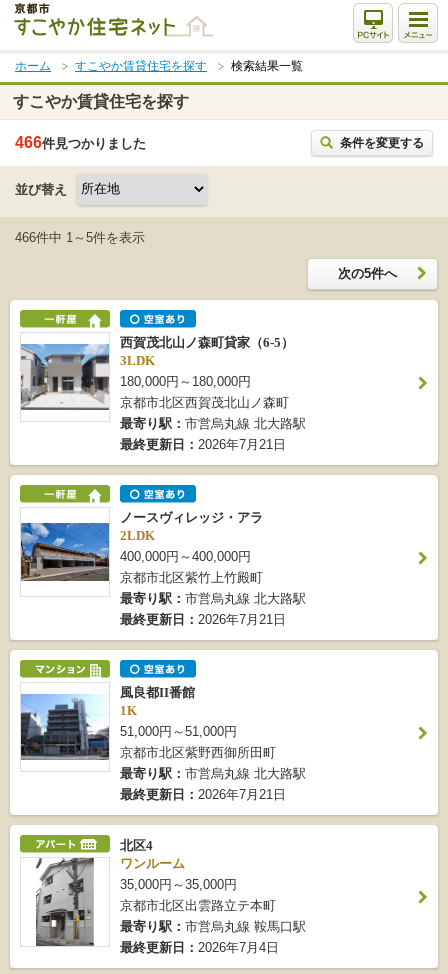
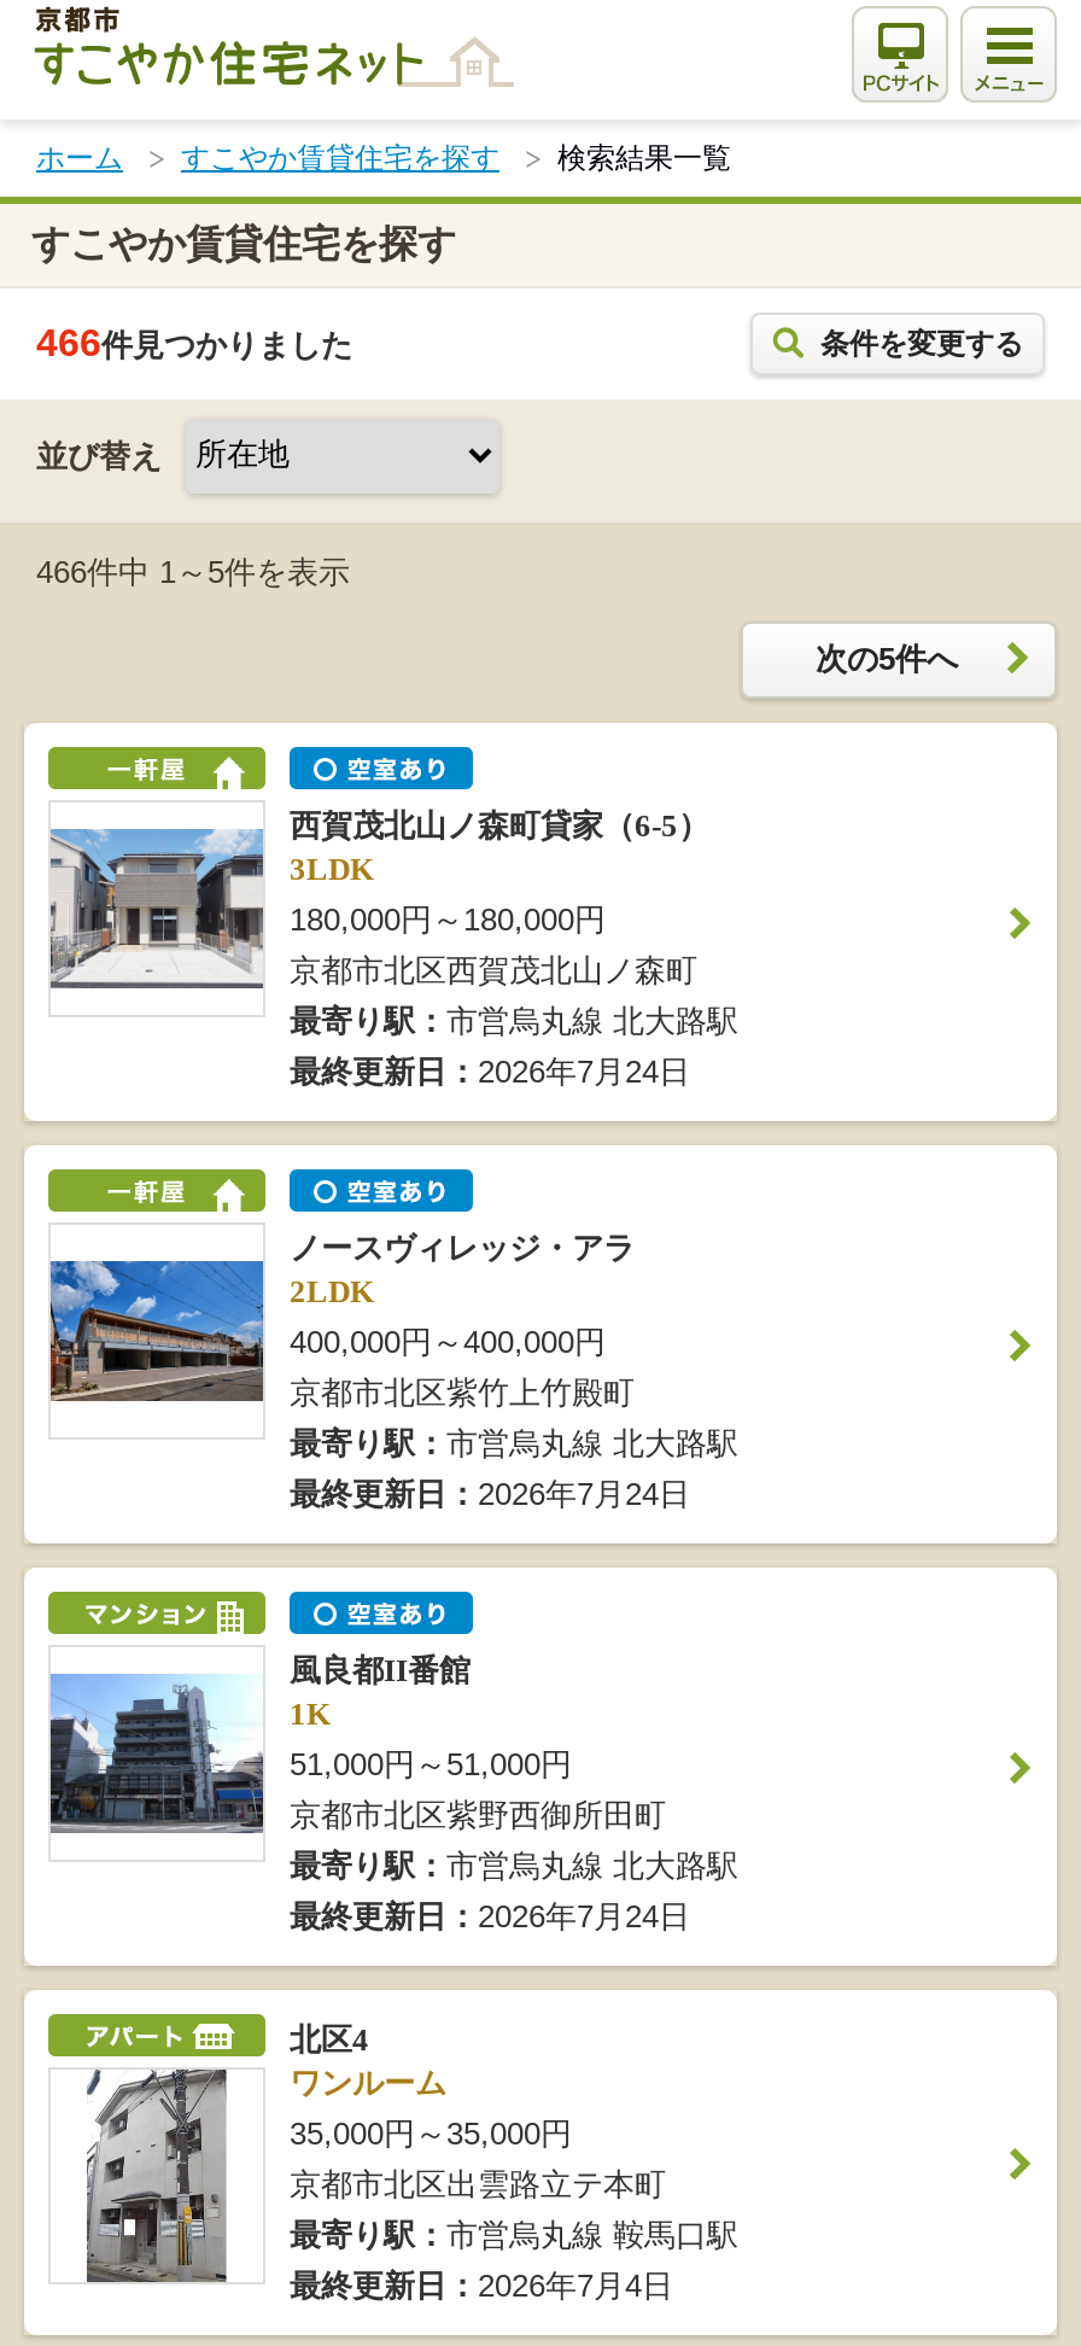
[120,437,286,452] 最終更新日：2026年7月21日 -> [290,1054,690,1090] 最終更新日：2026年7月24日
[120,612,286,627] 最終更新日：2026年7月21日 -> [290,1476,690,1512] 最終更新日：2026年7月24日
[120,787,286,802] 最終更新日：2026年7月21日 -> [290,1898,690,1934] 最終更新日：2026年7月24日

